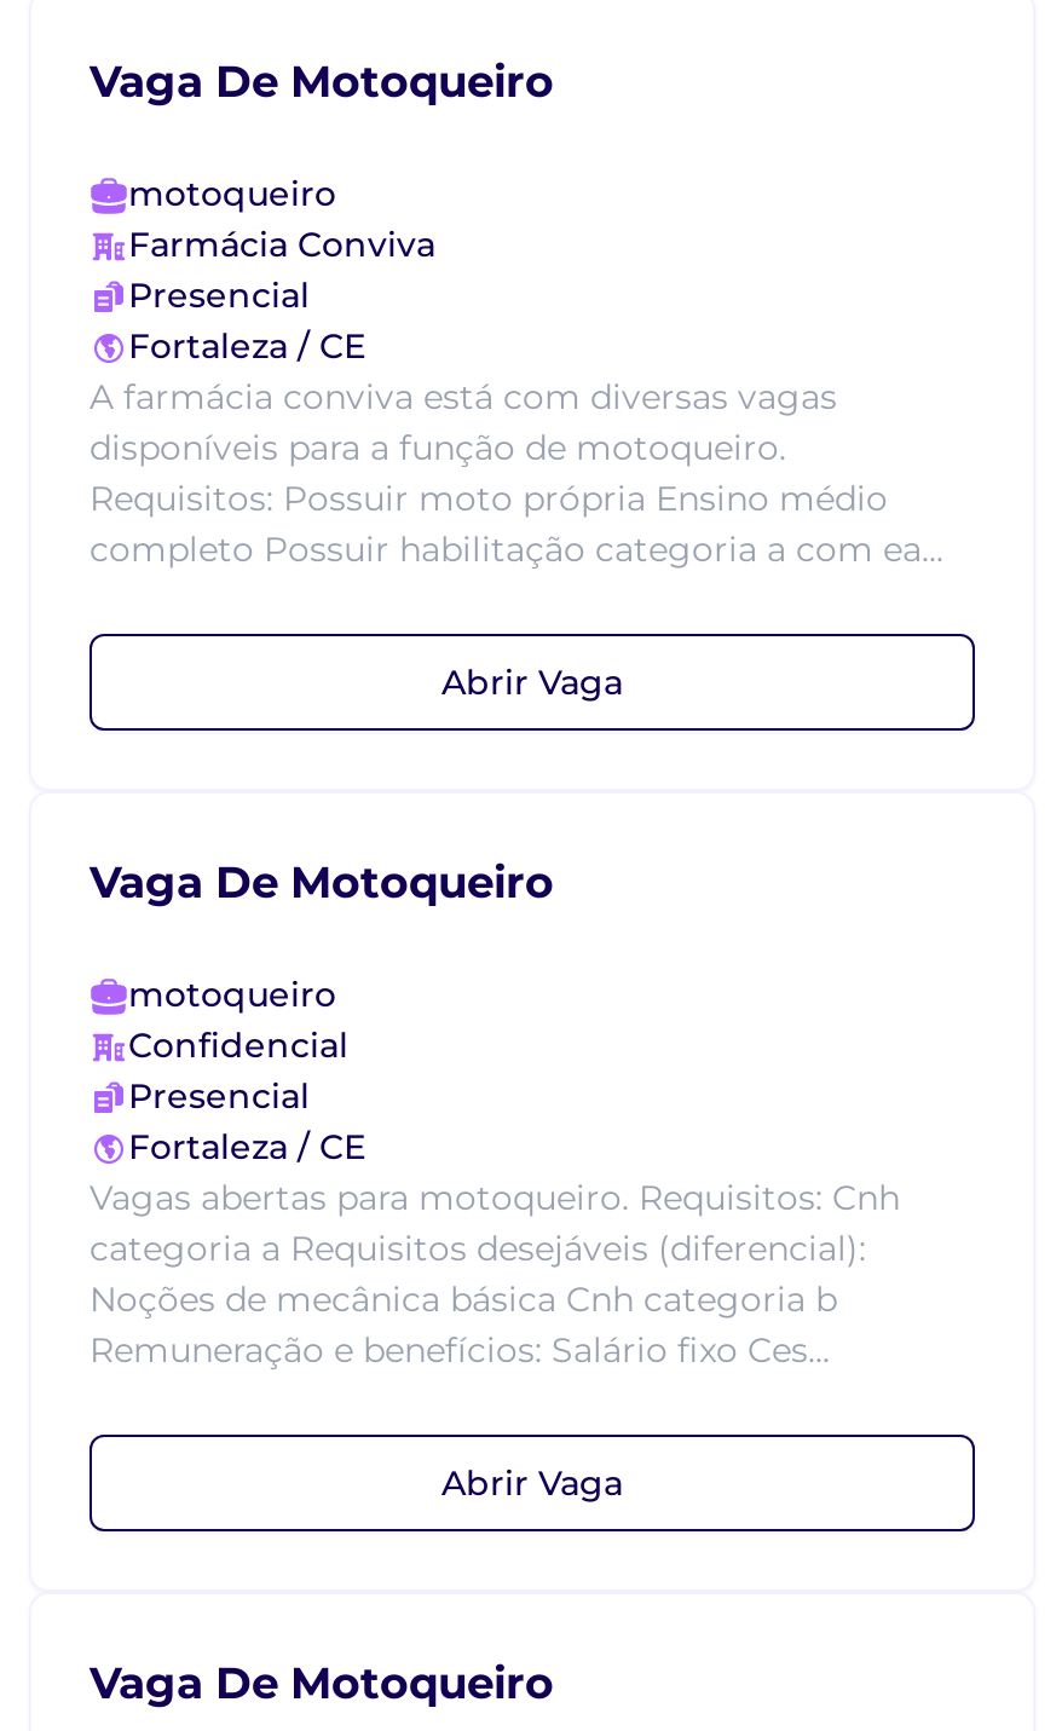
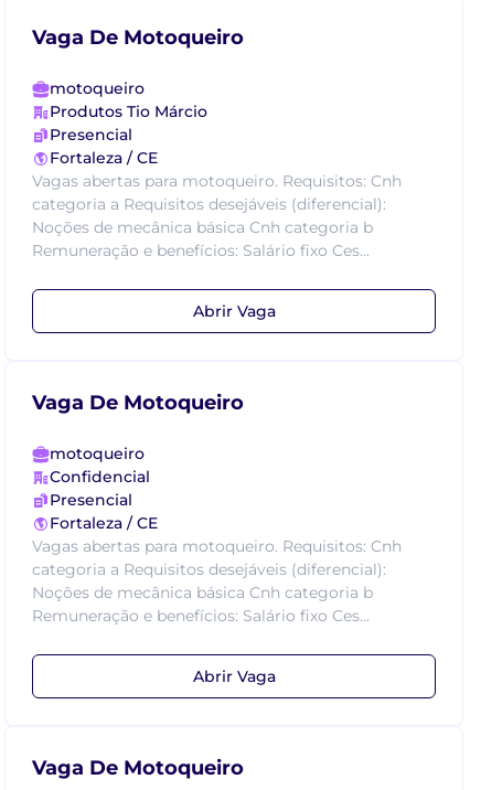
[128,223,435,266] Farmácia Conviva -> [50,102,207,121] Produtos Tio Márcio
[90,375,943,571] A farmácia conviva está com diversas vagas | disponíveis para a função de motoqueiro. | Requisitos: Possuir moto própria Ensino médio | completo Possuir habilitação categoria a com ea... -> [32,171,402,260] Vagas abertas para motoqueiro. Requisitos: Cnh | categoria a Requisitos desejáveis (diferencial): | Noções de mecânica básica Cnh categoria b | Remuneração e benefícios: Salário fixo Ces...

